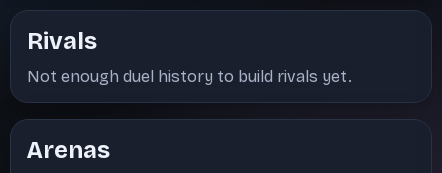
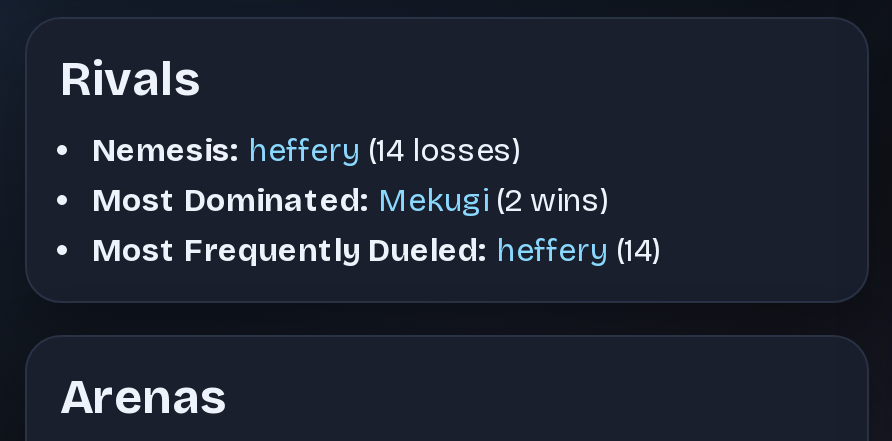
[27,67,352,86] Not enough duel history to build rivals yet. -> [92,130,660,269] Nemesis: heffery (14 losses) | Most Dominated: Mekugi (2 wins) | Most Frequently Dueled: heffery (14)

